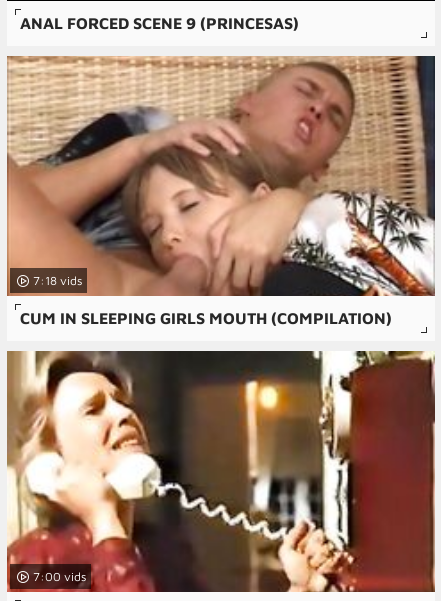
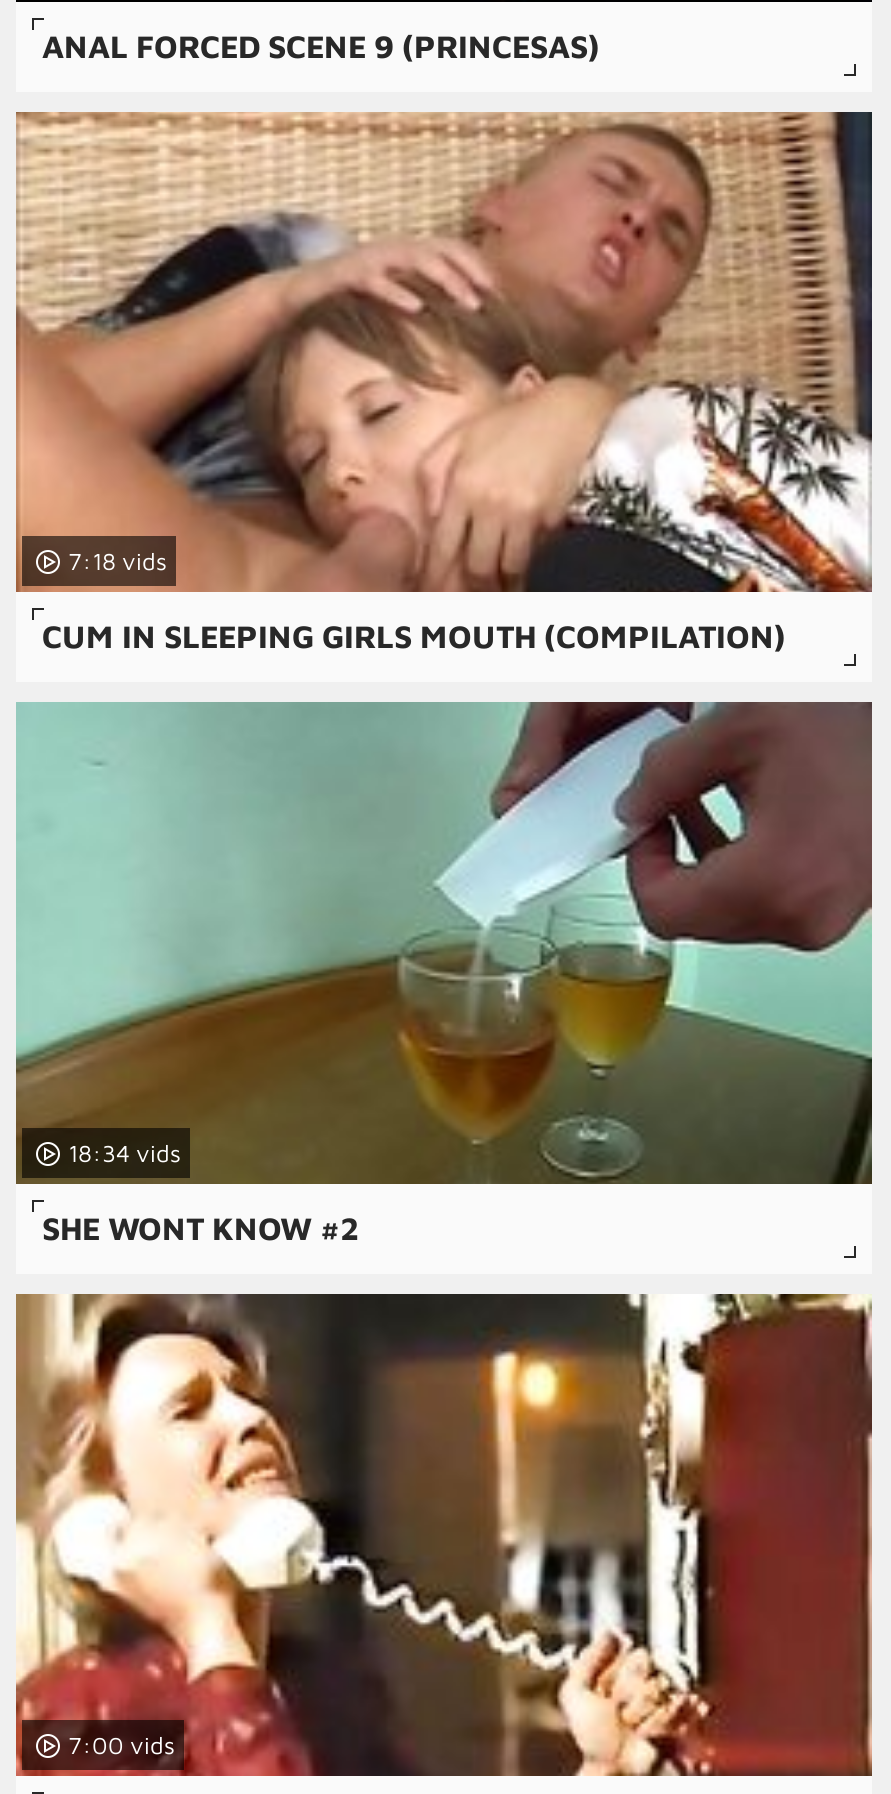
none -> [14,700,874,1186] [image] | 18:34
none -> [42,1210,360,1246] SHE WONT KNOW #2

